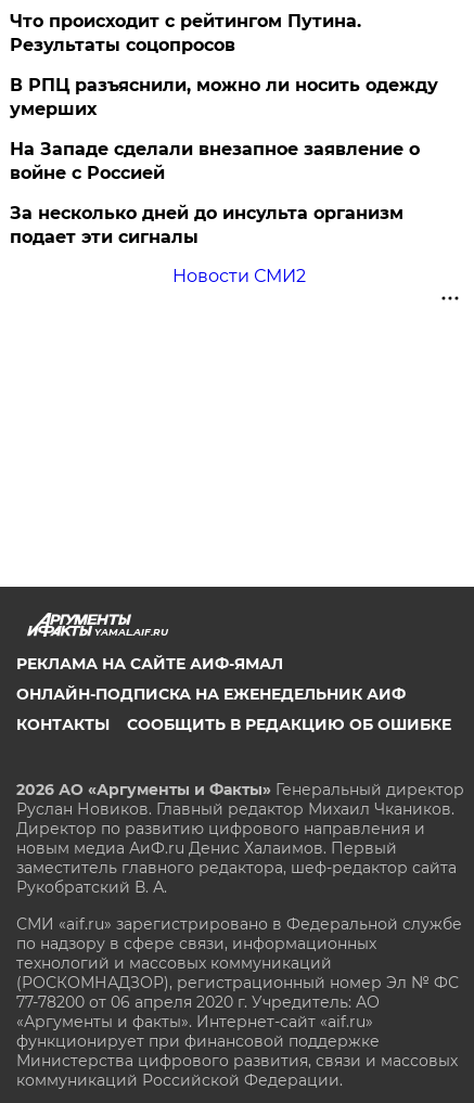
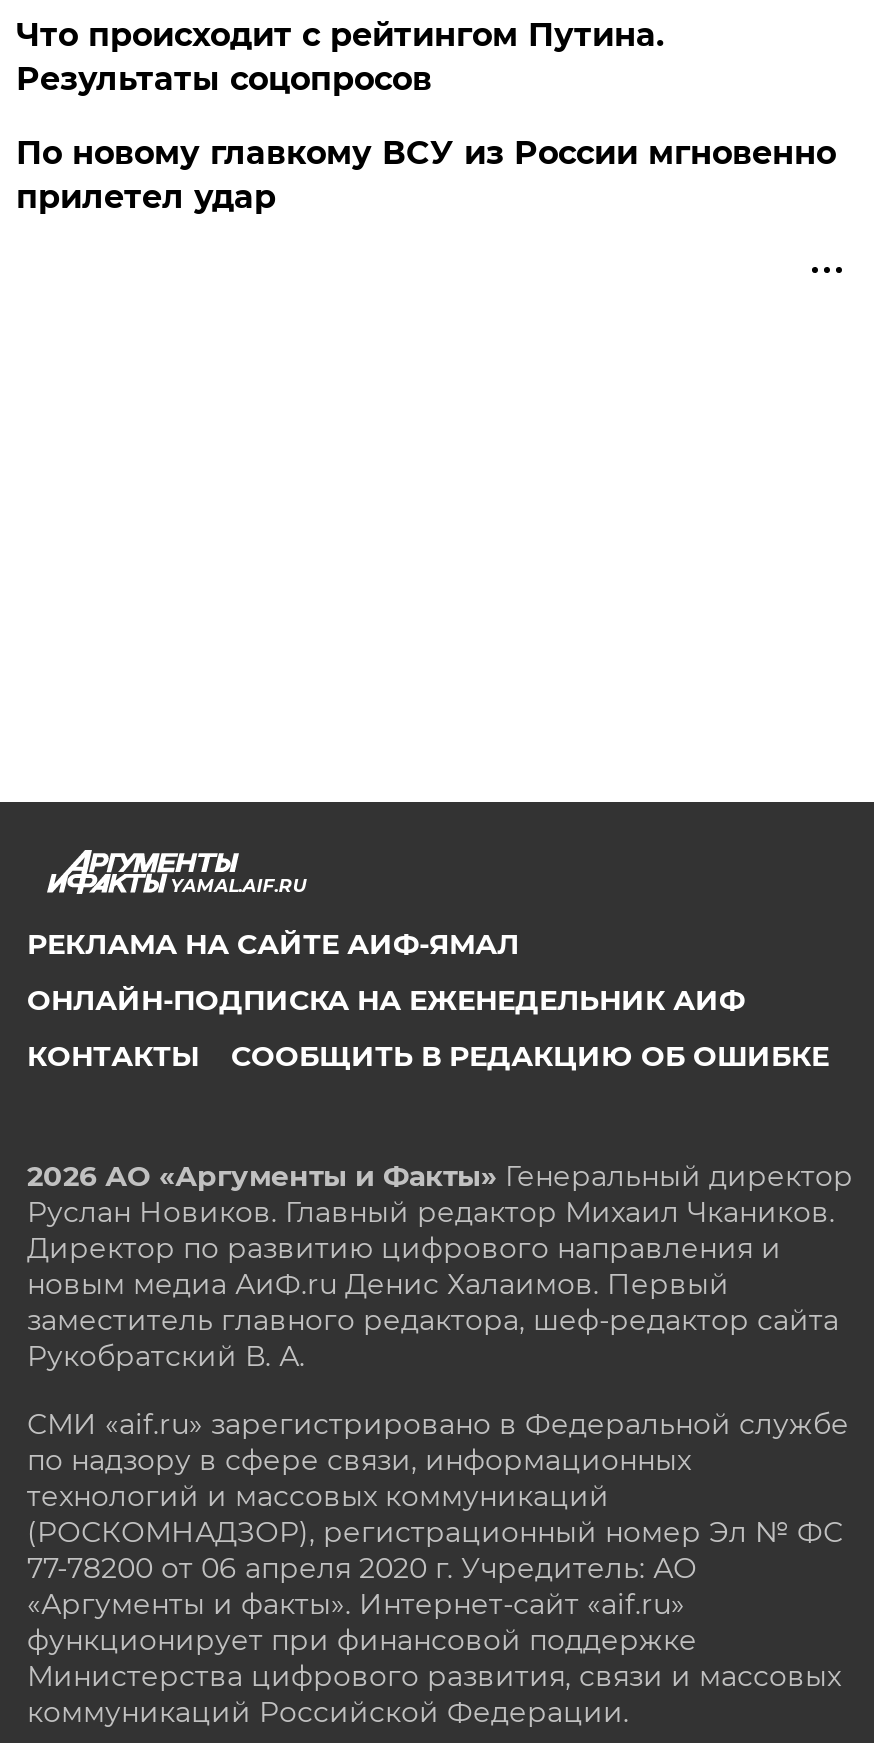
[10,75,439,286] В РПЦ разъяснили, можно ли носить одежду | умерших | На Западе сделали внезапное заявление о | войне с Россией | За несколько дней до инсульта организм | подает эти сигналы | Новости СМИ2 -> [16,134,836,216] По новому главкому ВСУ из России мгновенно | прилетел удар

